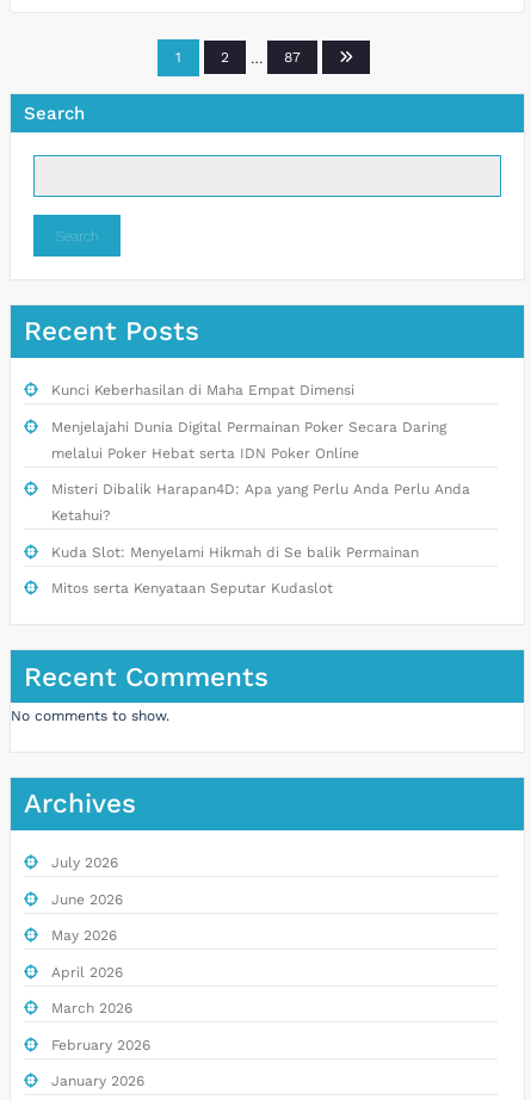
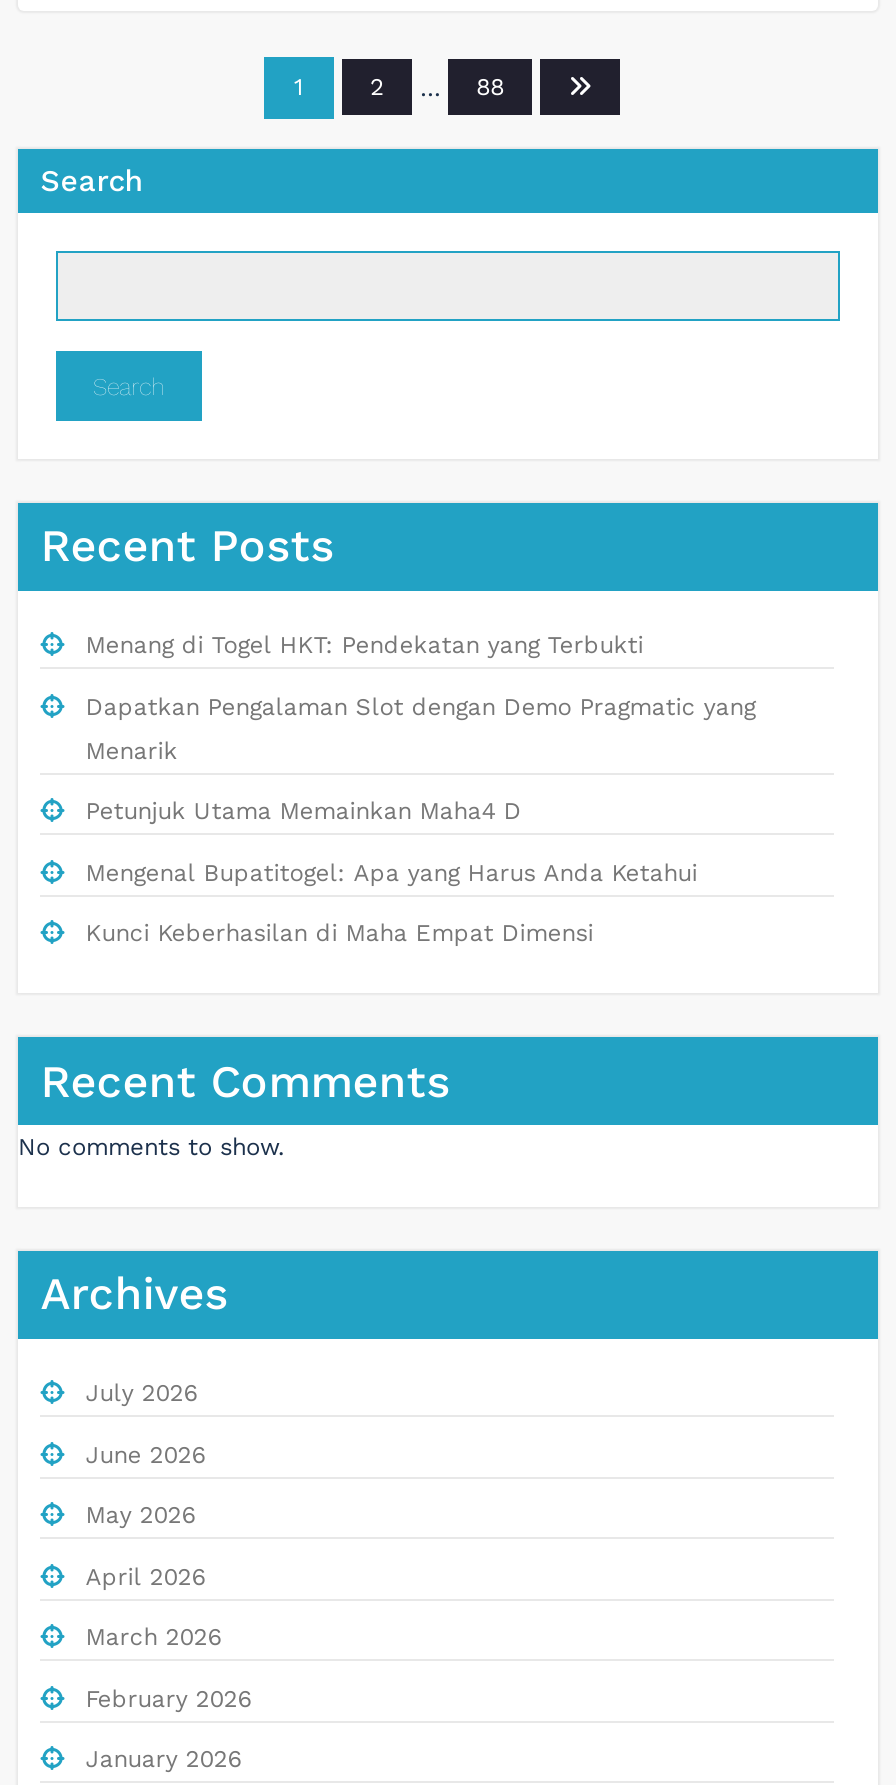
[284,49,301,66] 87 -> [476,73,504,101] 88
none -> [86,631,756,886] Menang di Togel HKT: Pendekatan yang Terbukti | Dapatkan Pengalaman Slot dengan Demo Pragmatic yang | Menarik | Petunjuk Utama Memainkan Maha4 D | Mengenal Bupatitogel: Apa yang Harus Anda Ketahui
moved [51,382,354,399] -> [86,919,594,947]: Kunci Keberhasilan di Maha Empat Dimensi
[51,418,470,597] Menjelajahi Dunia Digital Permainan Poker Secara Daring | melalui Poker Hebat serta IDN Poker Online | Misteri Dibalik Harapan4D: Apa yang Perlu Anda Perlu Anda | Ketahui? | Kuda Slot: Menyelami Hikmah di Se balik Permainan | Mitos serta Kenyataan Seputar Kudaslot -> none

